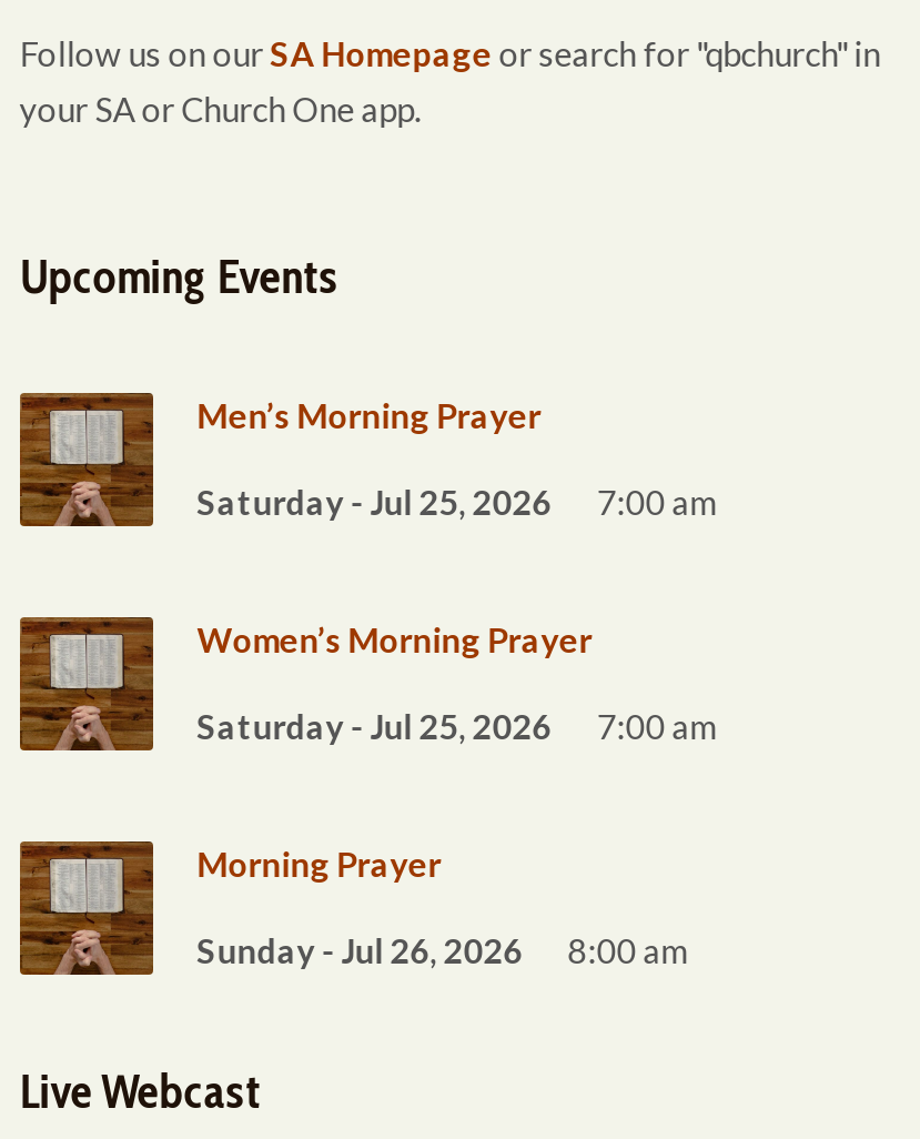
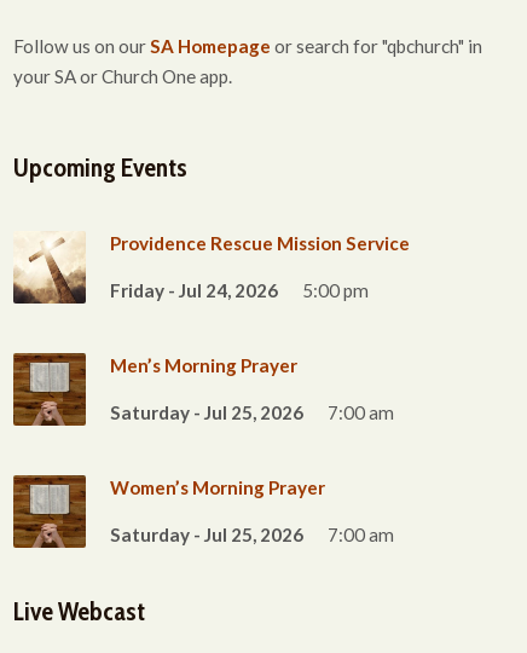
none -> [13,232,409,305] [image] | Providence Rescue Mission Service | Friday - Jul 24, 2026 | 5:00 pm
moved [16,393,718,745] -> [11,353,394,545]: [image] | Men’s Morning Prayer | Saturday - Jul 25, 2026 | 7:00 am | Women’s Morning Prayer | Saturday - Jul 25, 2026 | 7:00 am
[197,843,690,969] Morning Prayer | Sunday - Jul 26, 2026 | 8:00 am -> none

